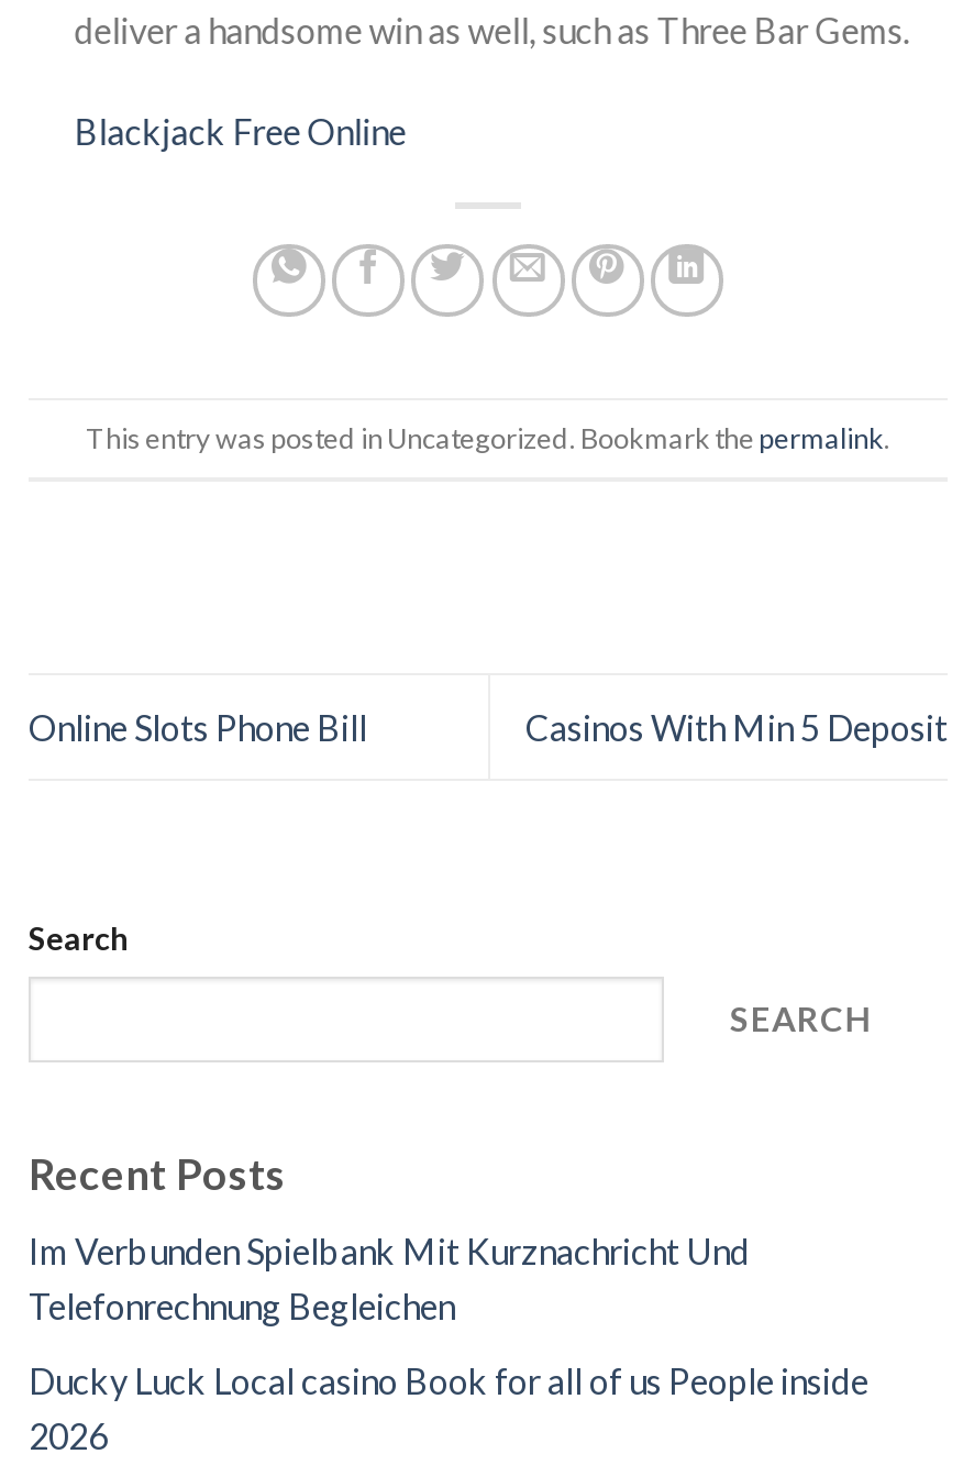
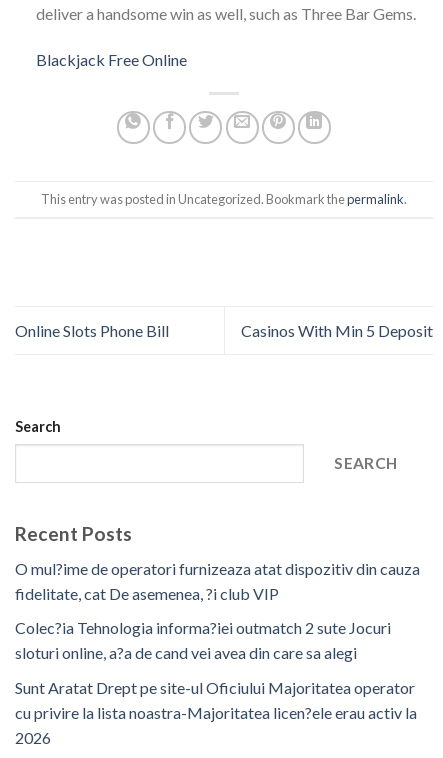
[29,1229,868,1402] Im Verbunden Spielbank Mit Kurznachricht Und | Telefonrechnung Begleichen | Ducky Luck Local casino Book for all of us People inside -> [15,559,420,722] O mul?ime de operatori furnizeaza atat dispozitiv din cauza | fidelitate, cat De asemenea, ?i club VIP | Colec?ia Tehnologia informa?iei outmatch 2 sute Jocuri | sloturi online, a?a de cand vei avea din care sa alegi | Sunt Aratat Drept pe site-ul Oficiului Majoritatea operator | cu privire la lista noastra-Majoritatea licen?ele erau activ la

